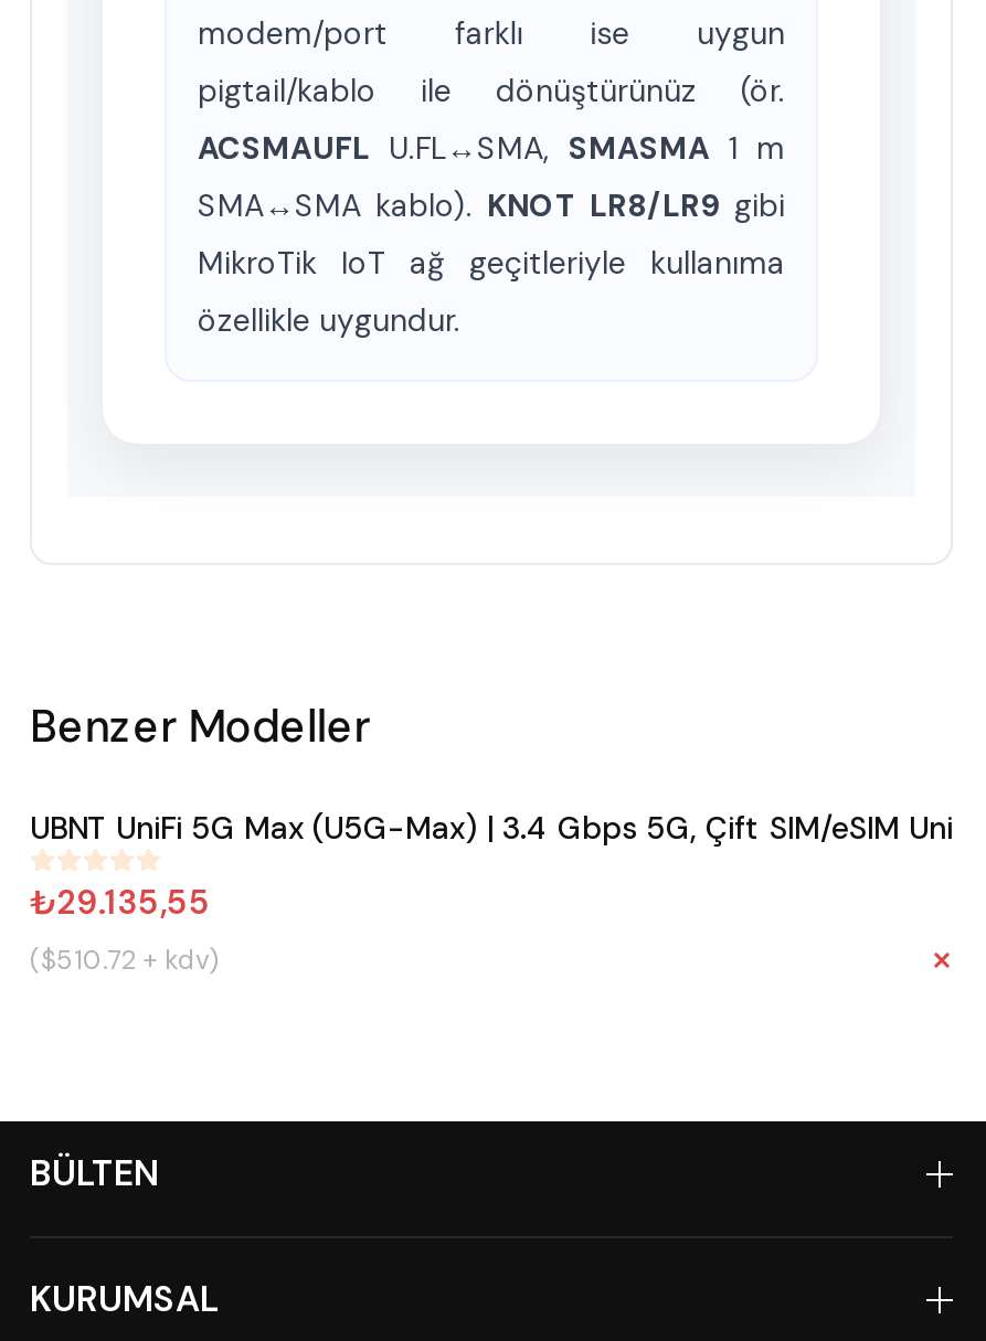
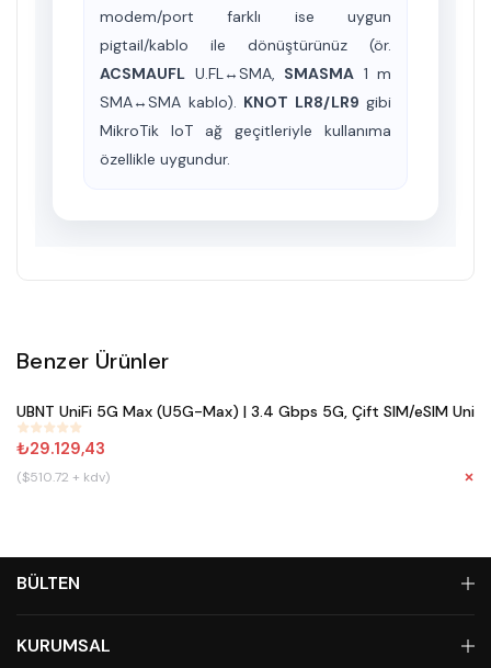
[30,697,370,754] Benzer Modeller -> [16,346,169,375] Benzer Ürünler
[30,880,211,924] ₺29.135,55 -> [16,437,105,459] ₺29.129,43

